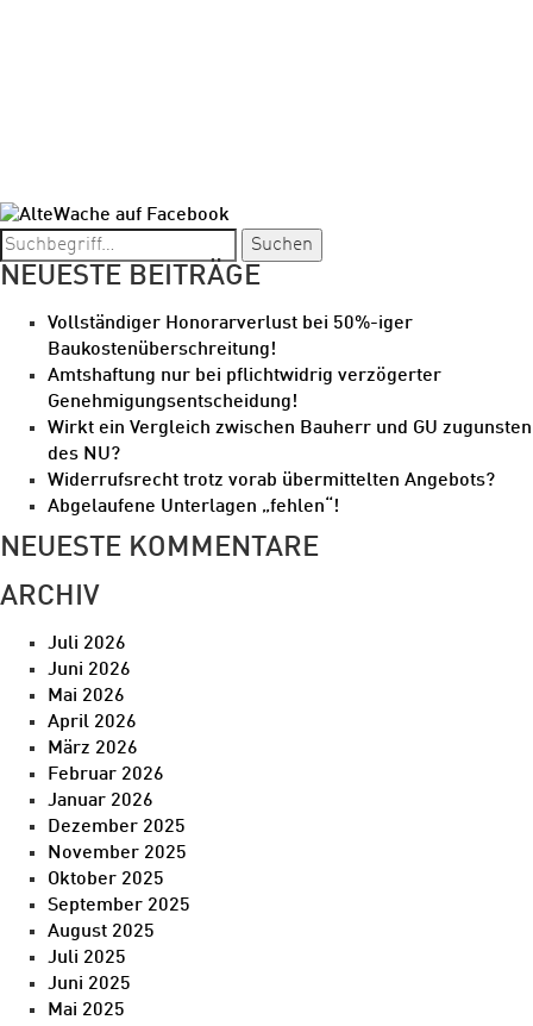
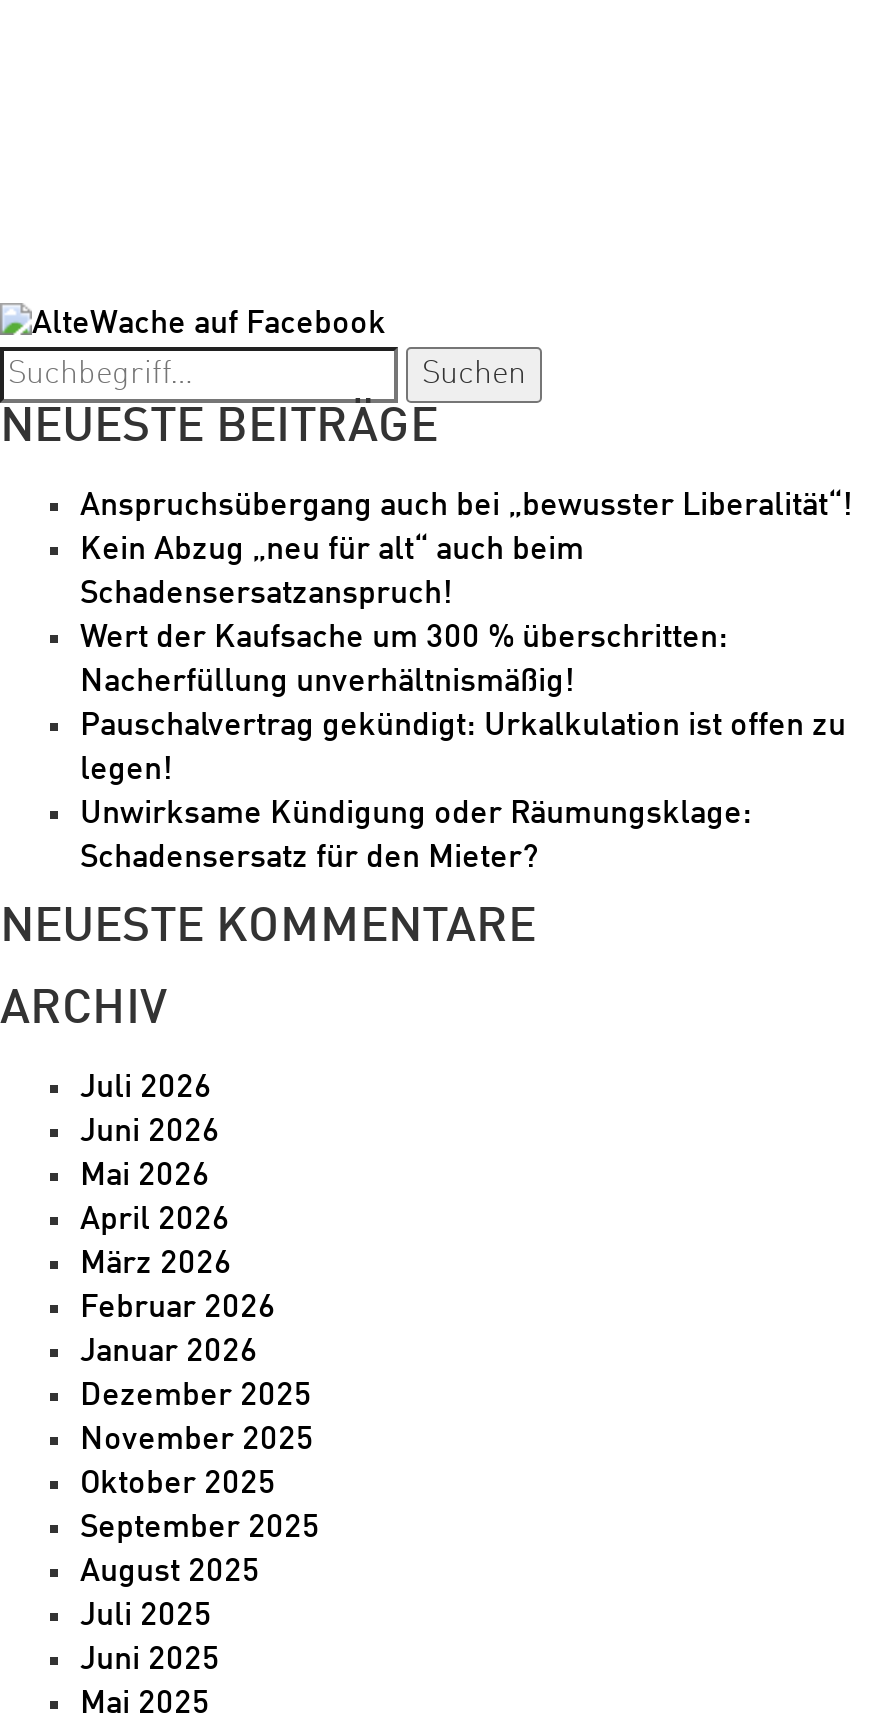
[48,314,532,517] Vollständiger Honorarverlust bei 50%-iger | Baukostenüberschreitung! | Amtshaftung nur bei pflichtwidrig verzögerter | Genehmigungsentscheidung! | Wirkt ein Vergleich zwischen Bauherr und GU zugunsten | des NU? | Widerrufsrecht trotz vorab übermittelten Angebots? | Abgelaufene Unterlagen „fehlen“! -> [80,491,868,875] Anspruchsübergang auch bei „bewusster Liberalität“! | Kein Abzug „neu für alt“ auch beim | Schadensersatzanspruch! | Wert der Kaufsache um 300 % überschritten: | Nacherfüllung unverhältnismäßig! | Pauschalvertrag gekündigt: Urkalkulation ist offen zu | legen! | Unwirksame Kündigung oder Räumungsklage: | Schadensersatz für den Mieter?

